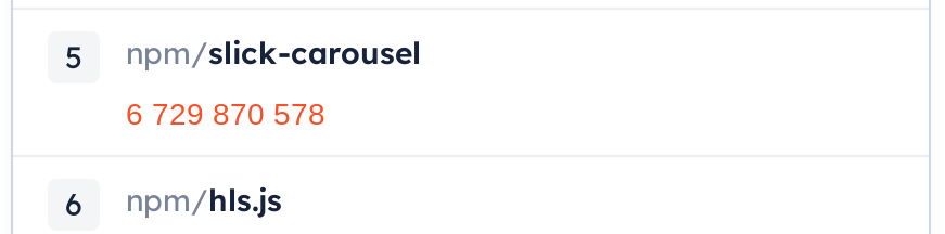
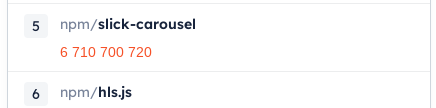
[126,96,325,131] 6 729 870 578 -> [60,44,152,60] 6 710 700 720

